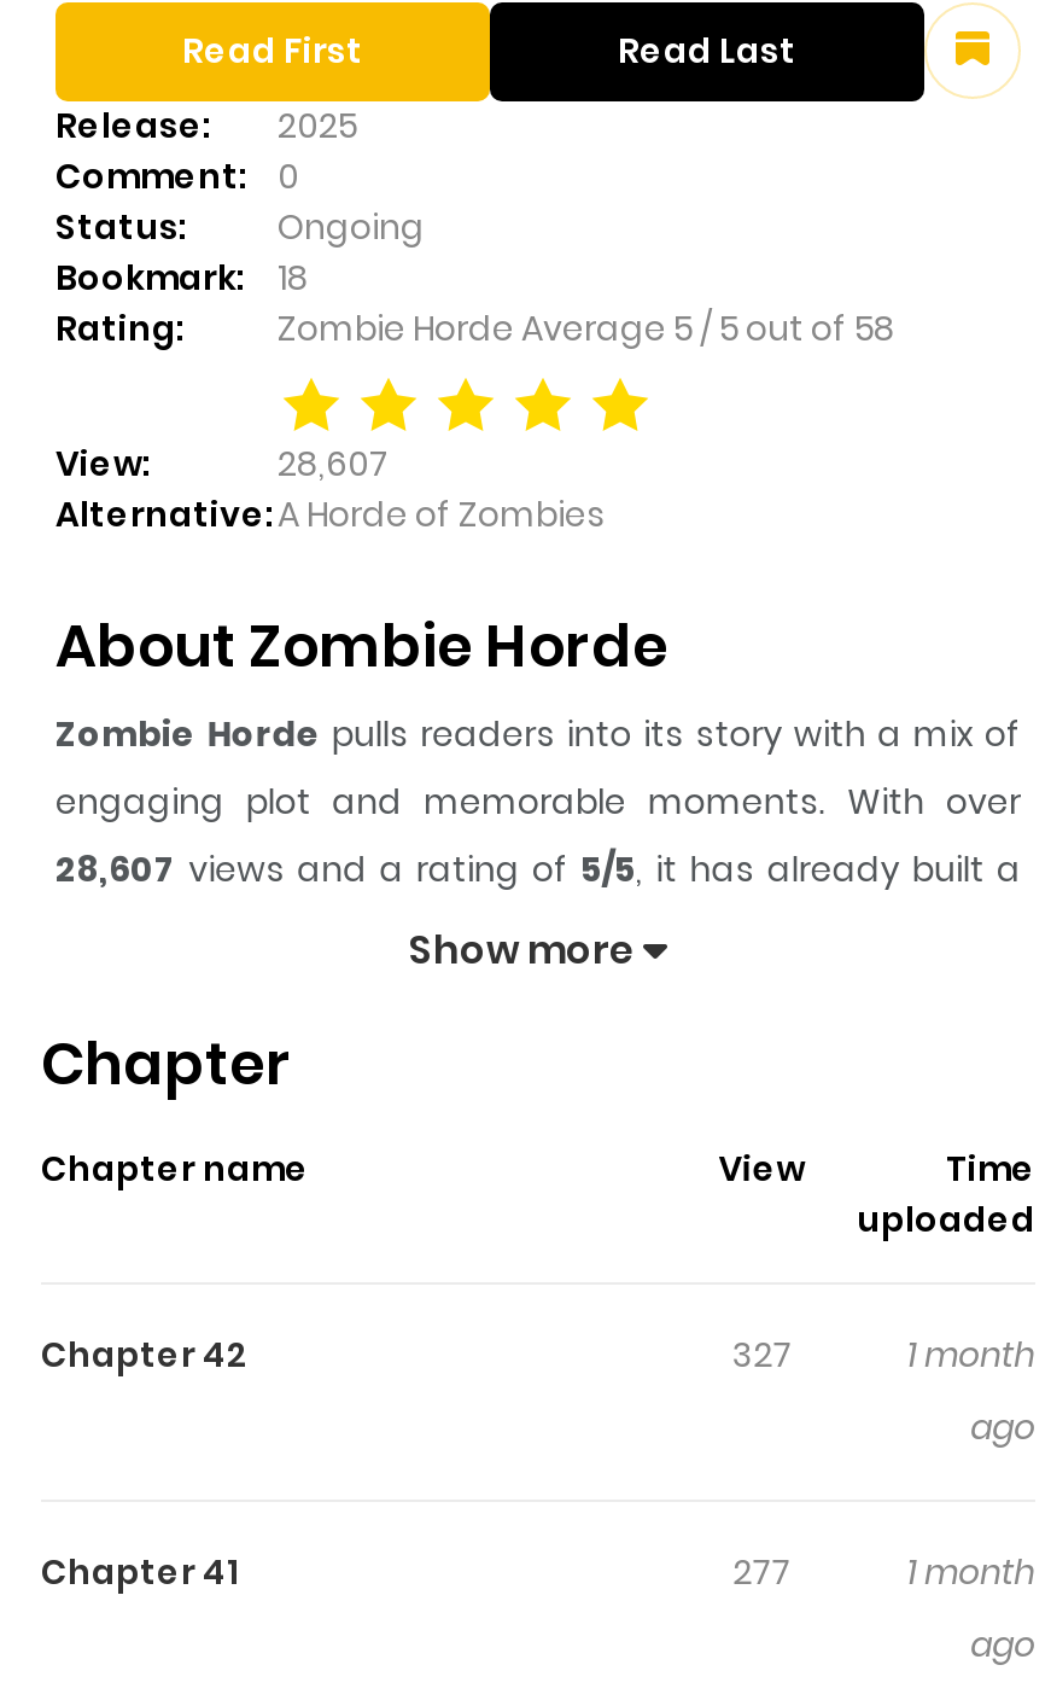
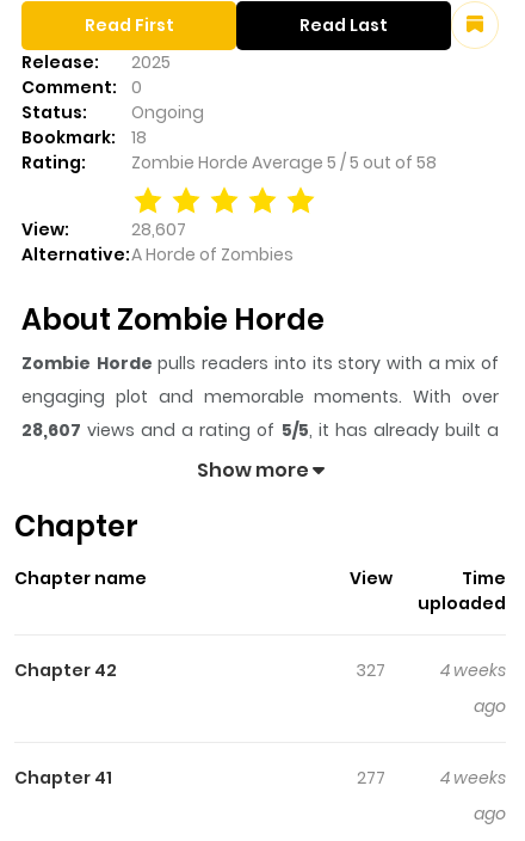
[907,1330,1035,1378] 1 month -> [440,658,506,682] 4 weeks
[907,1547,1035,1595] 1 month -> [440,765,506,789] 4 weeks

